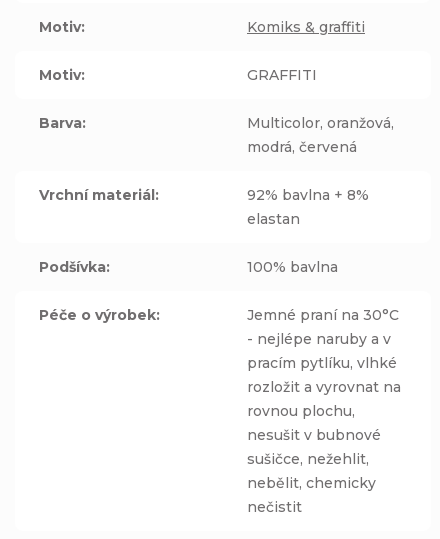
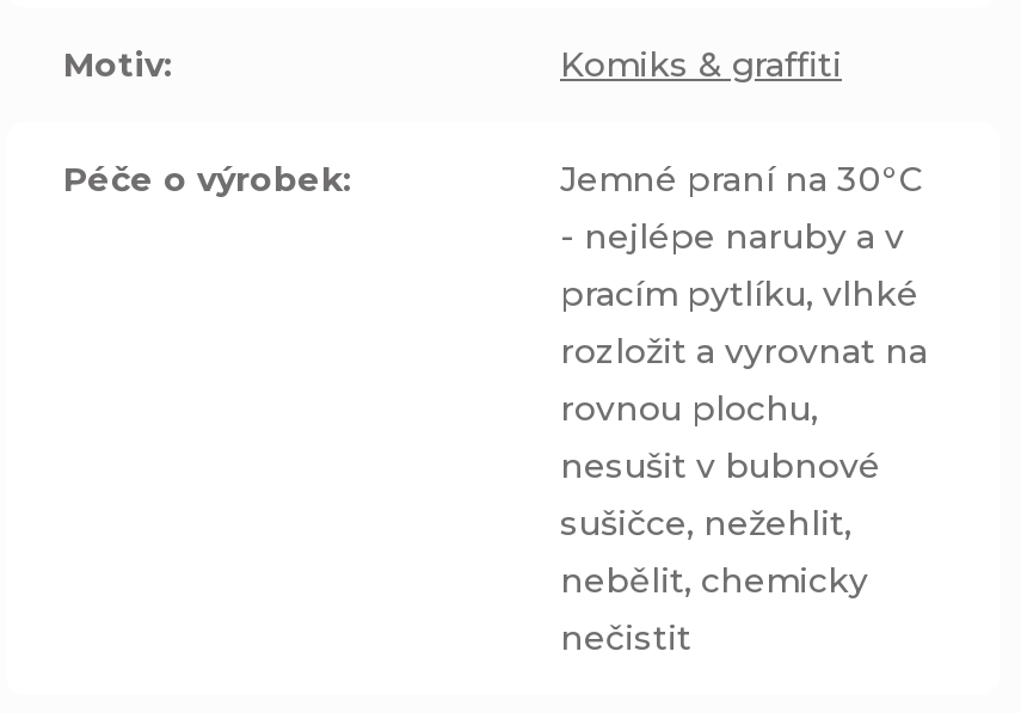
[39,66,394,276] Motiv: | GRAFFITI | Barva: | Multicolor, oranžová, | modrá, červená | Vrchní materiál: | 92% bavlna + 8% | elastan | Podšívka: | 100% bavlna -> none

